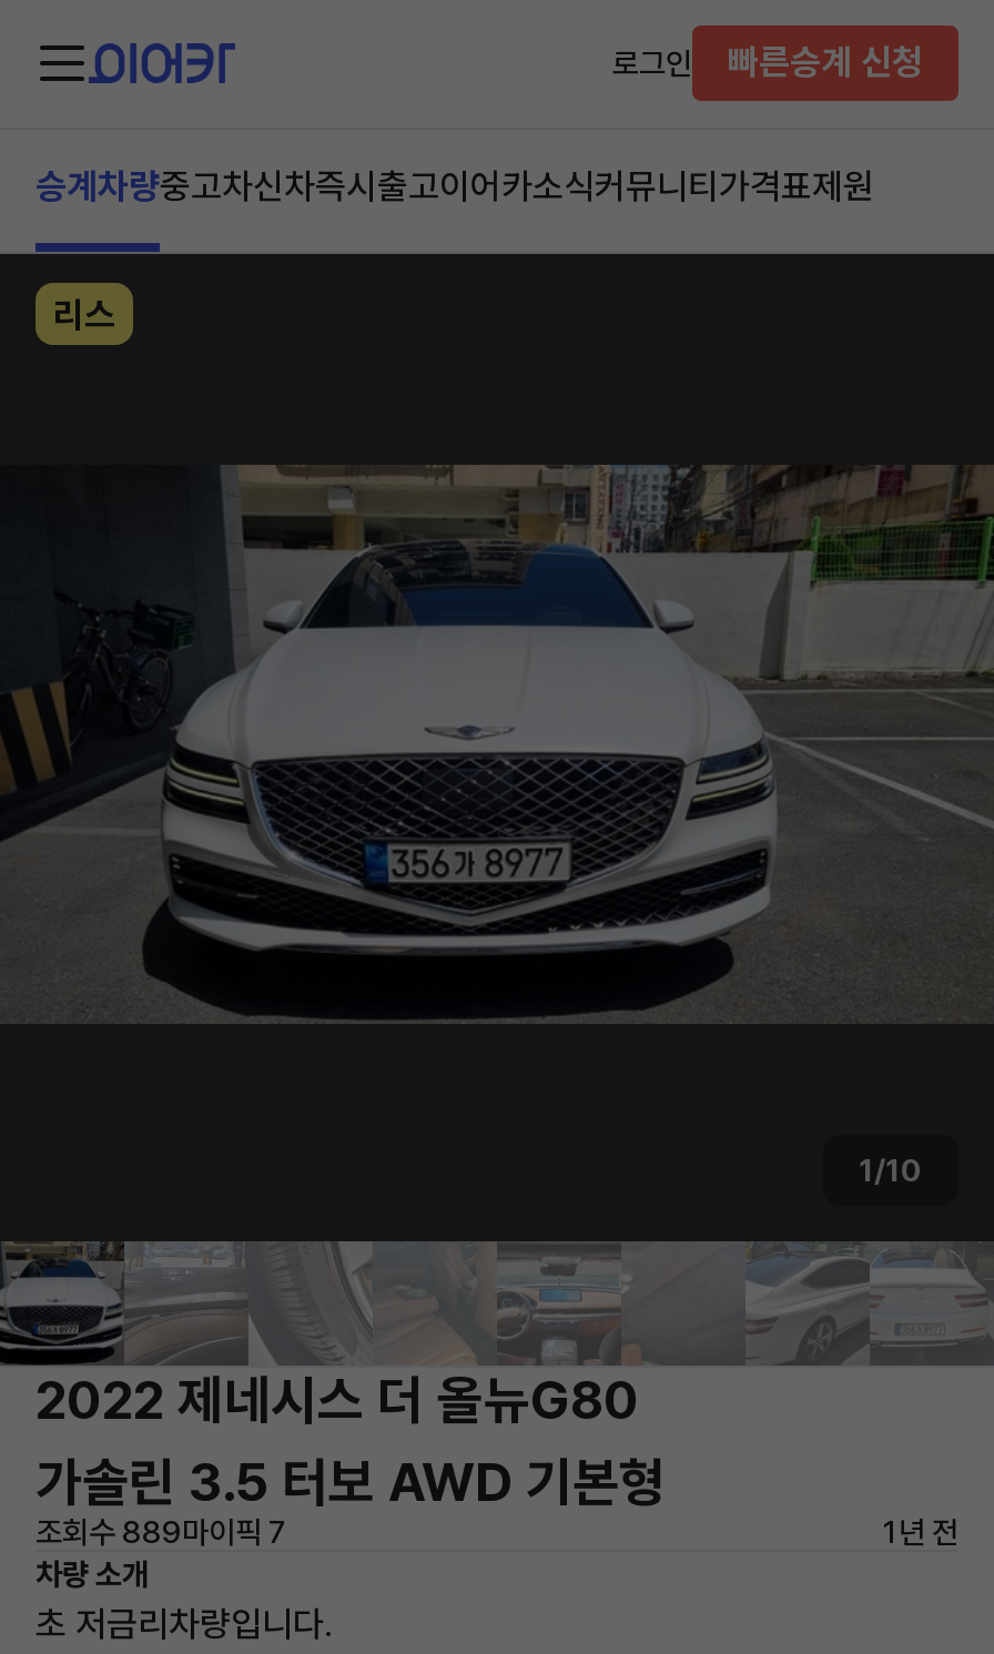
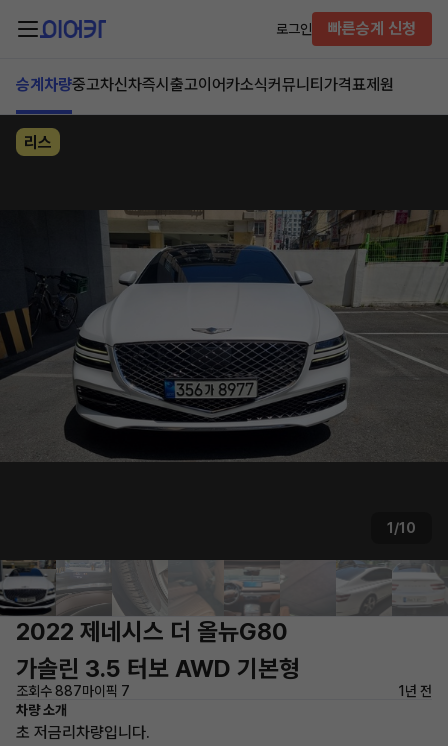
[35,1514,288,1550] 조회수 889마이픽 7 -> [16,683,130,699] 조회수 887마이픽 7

